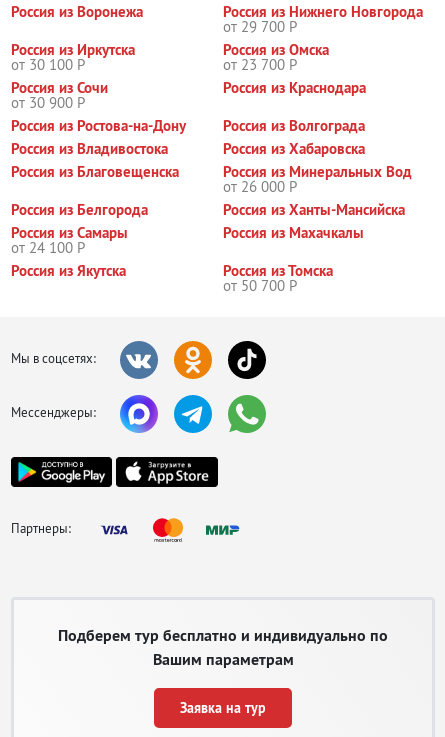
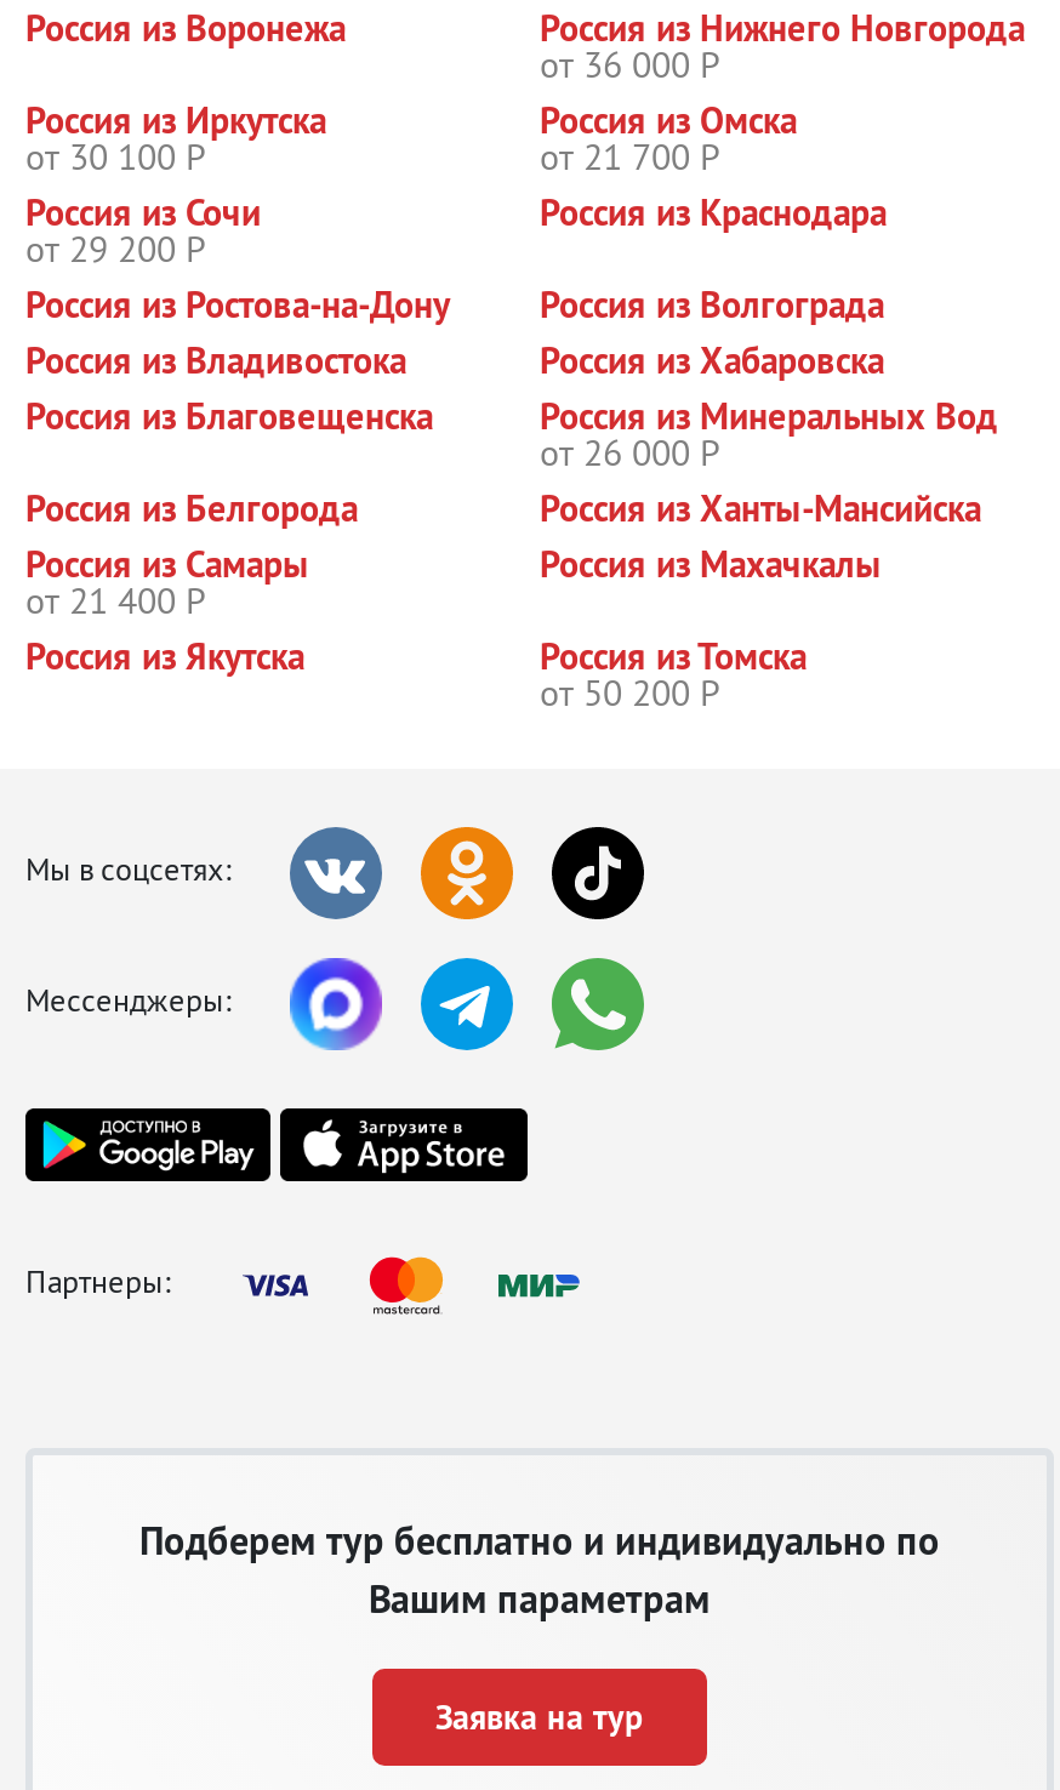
[223,17,297,36] от 29 700 Р -> [540,41,719,87] от 36 000 Р
[223,55,297,74] от 23 700 Р -> [540,133,719,179] от 21 700 Р
[11,93,85,112] от 30 900 Р -> [25,226,205,272] от 29 200 Р
[11,238,85,257] от 24 100 Р -> [25,577,205,623] от 21 400 Р
[223,276,297,295] от 50 700 Р -> [540,669,719,716] от 50 200 Р

